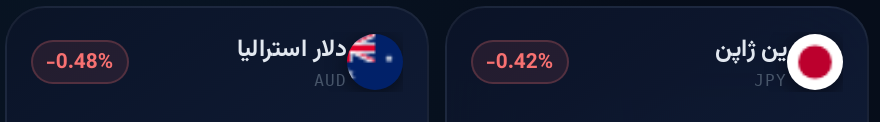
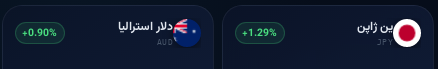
[46,45,114,79] -0.48% -> [22,25,57,42] +0.90%
[486,45,554,79] -0.42% -> [242,25,277,42] +1.29%

